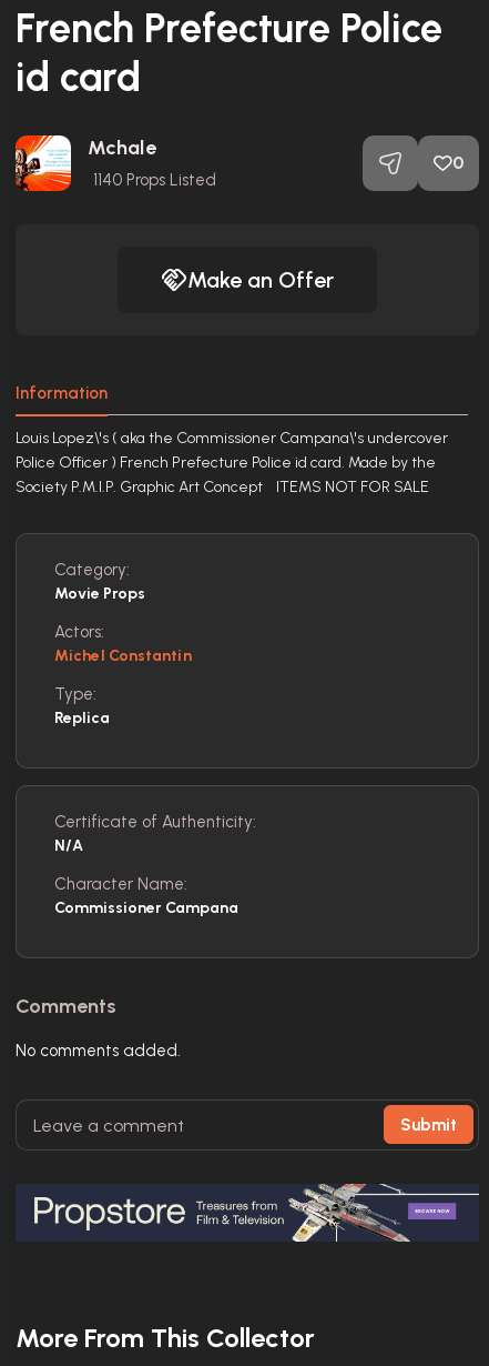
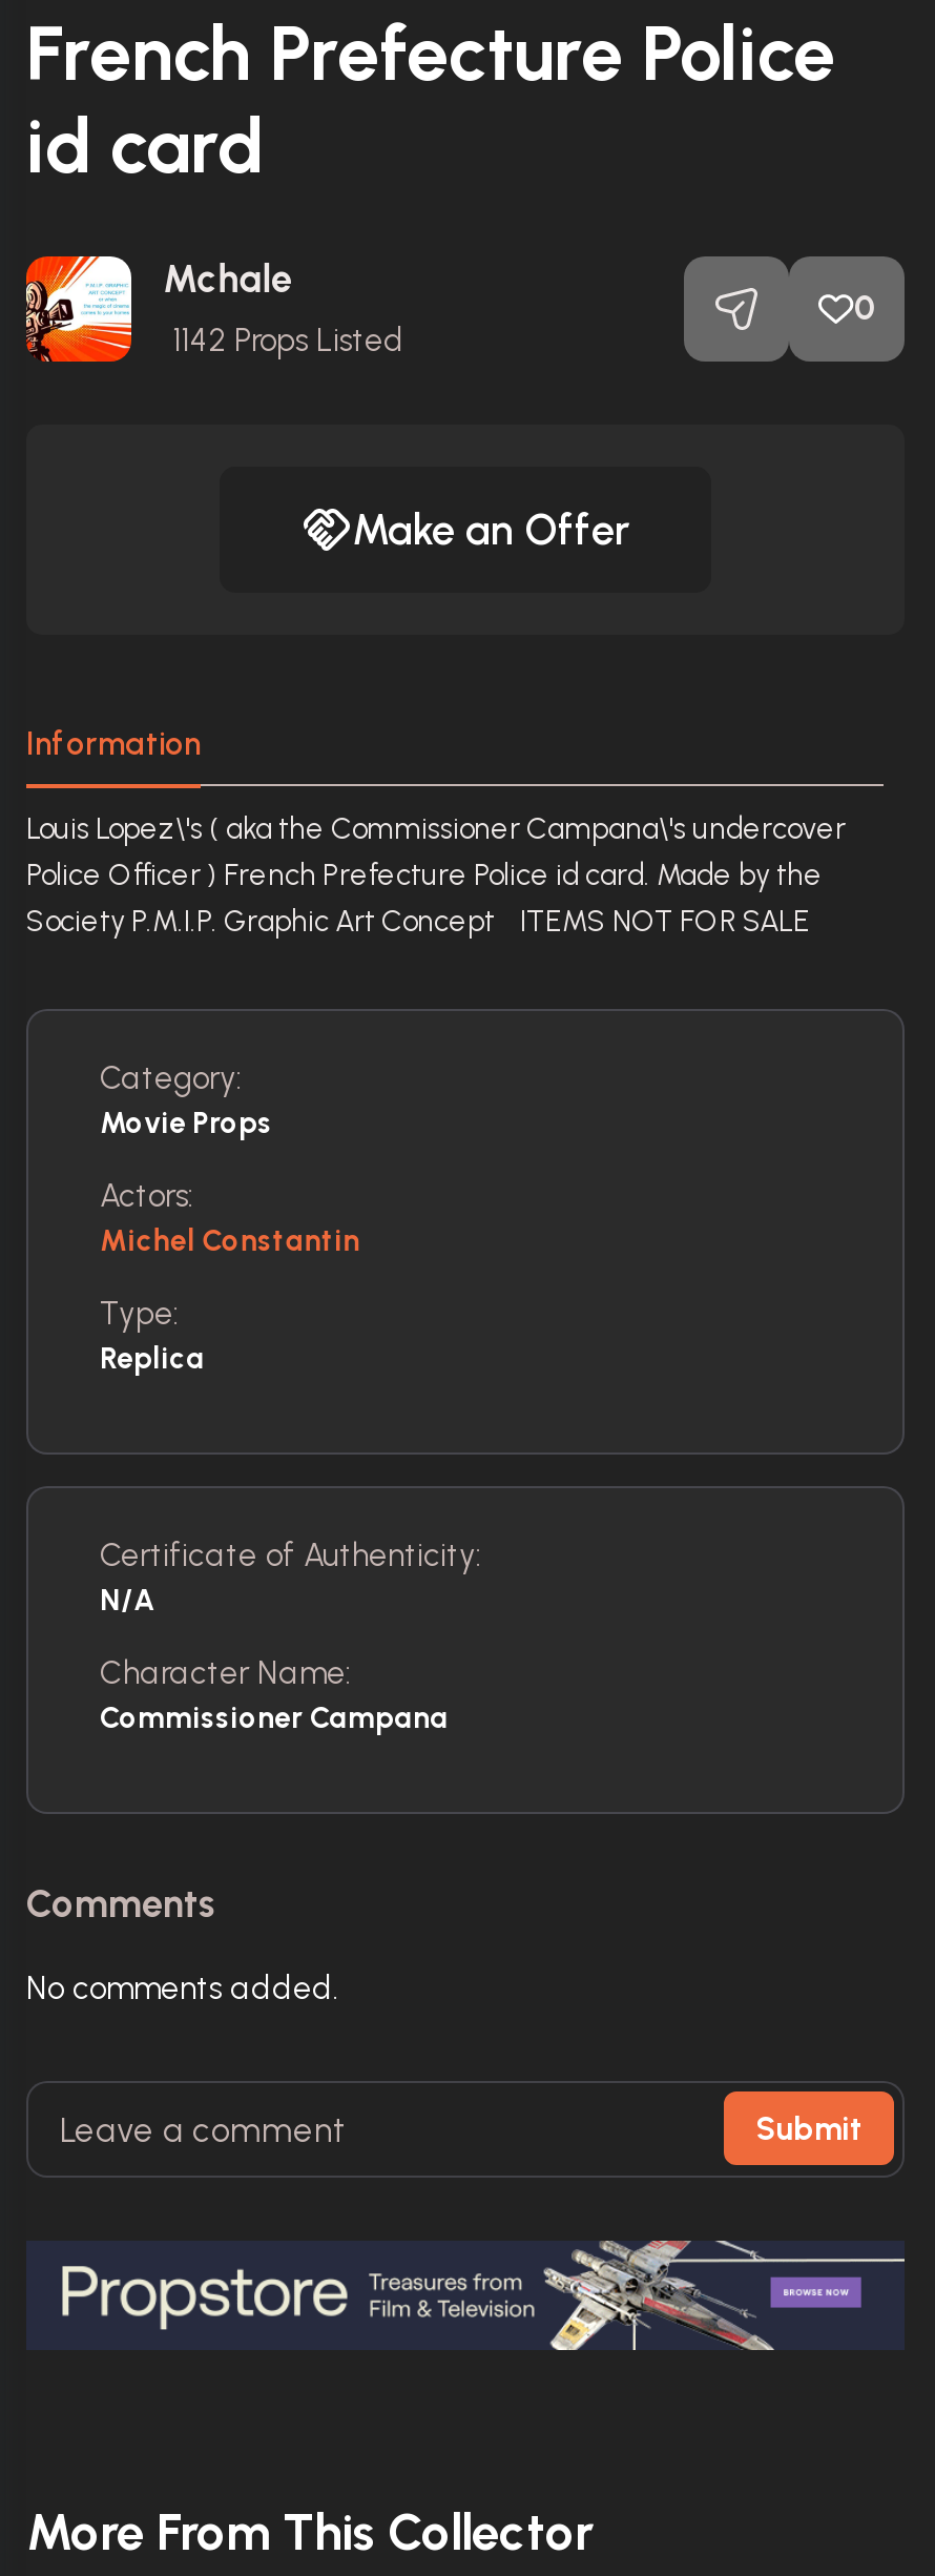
[93,170,216,190] 1140 Props Listed -> [173,322,404,360] 1142 Props Listed

